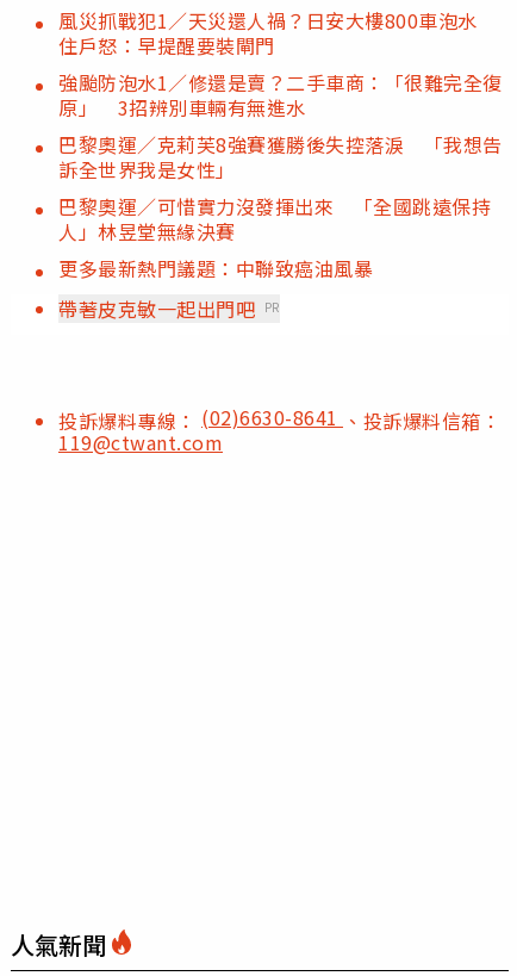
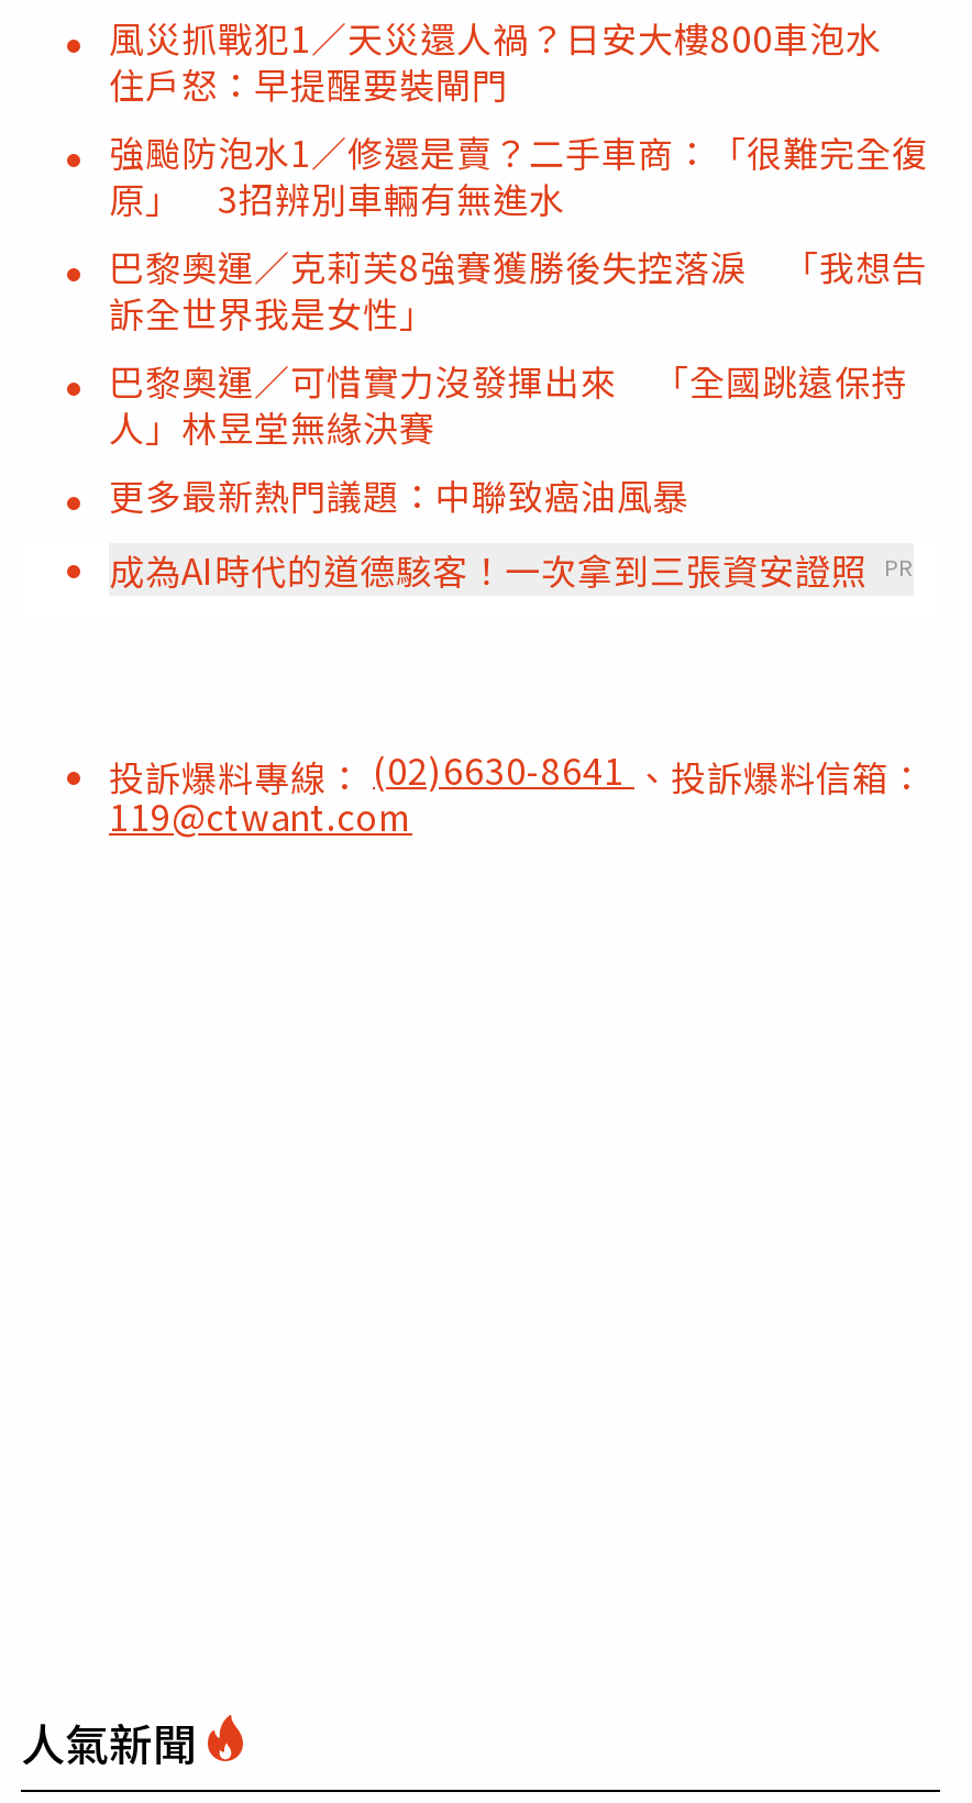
[58,295,279,324] 帶著皮克敏一起出門吧 PR -> [109,544,913,597] 成為AI時代的道德駭客！一次拿到三張資安證照 PR

